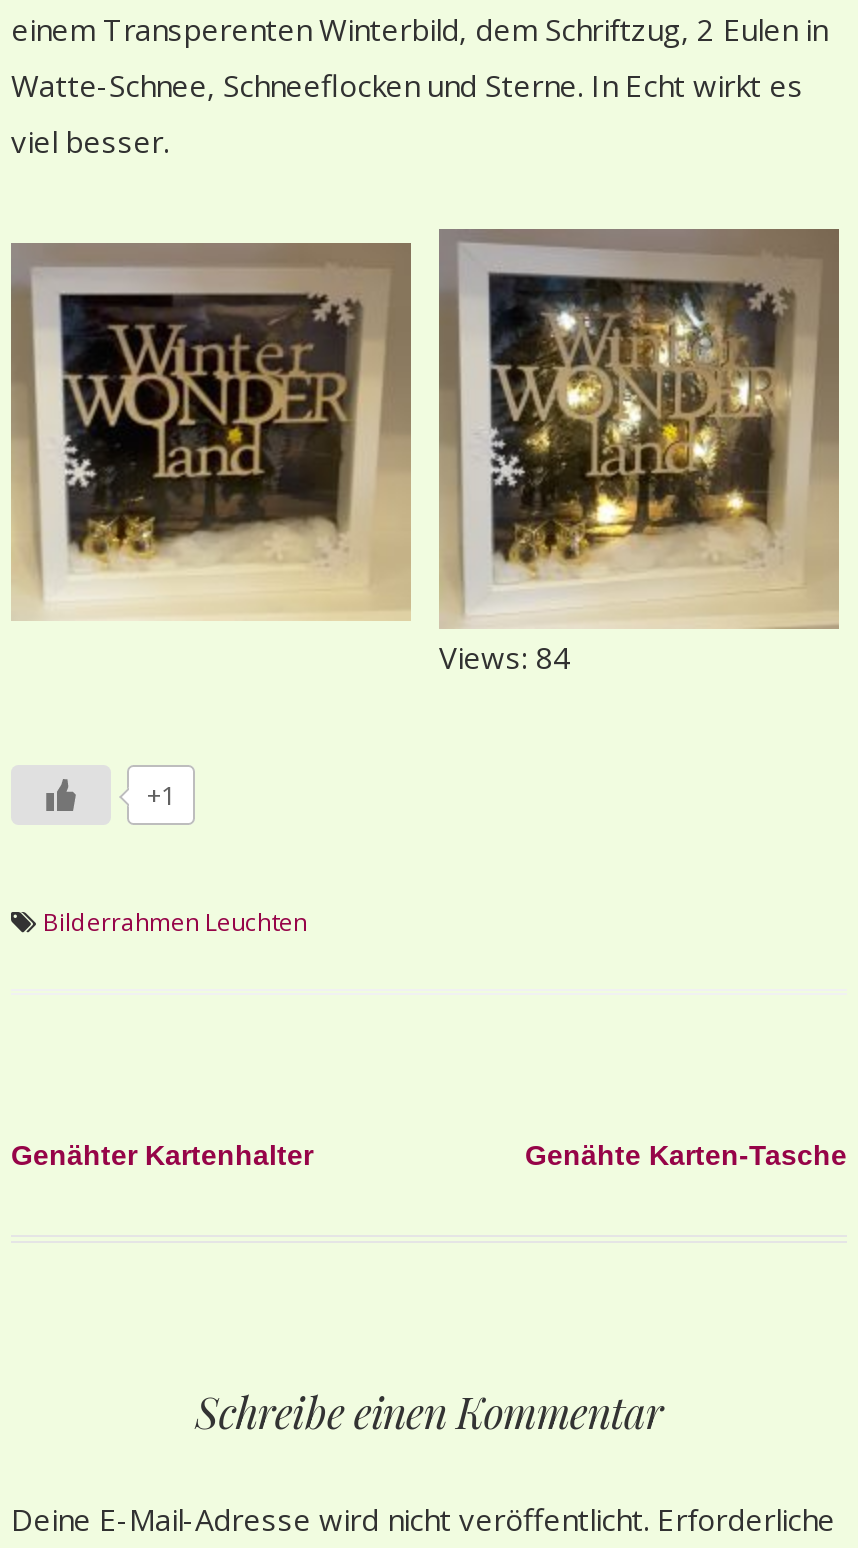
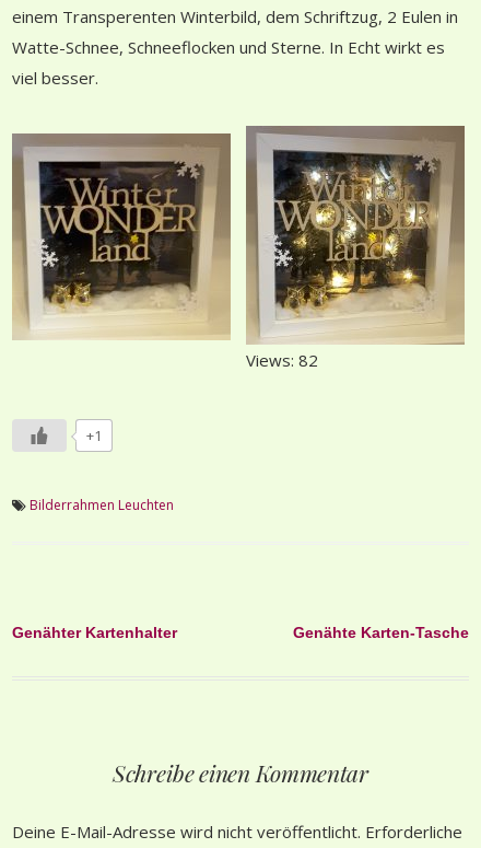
[439,637,571,677] Views: 84 -> [246,349,318,371] Views: 82

